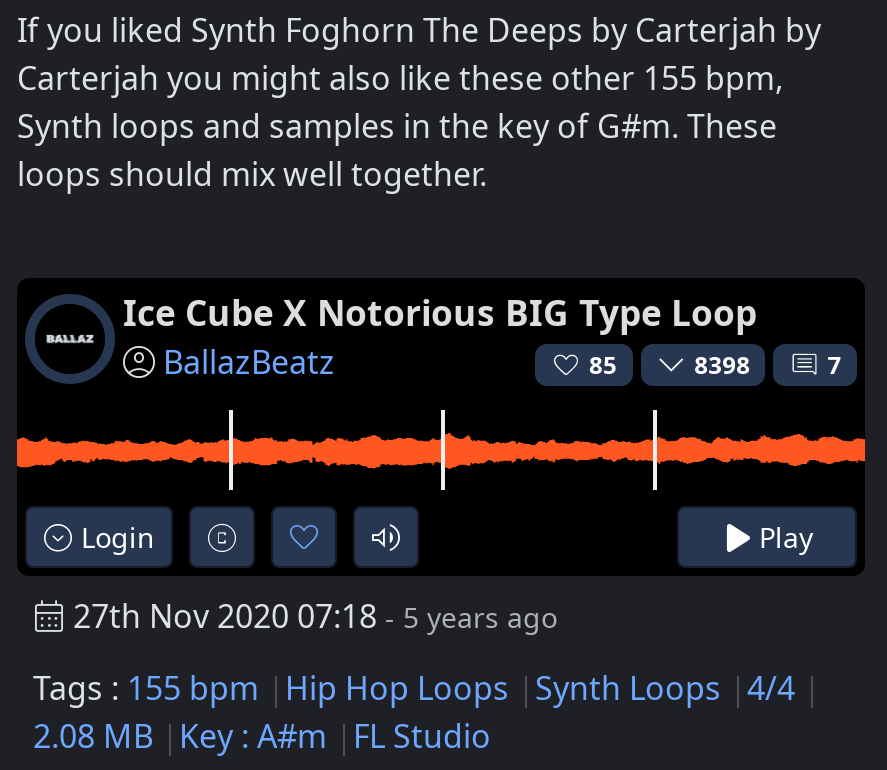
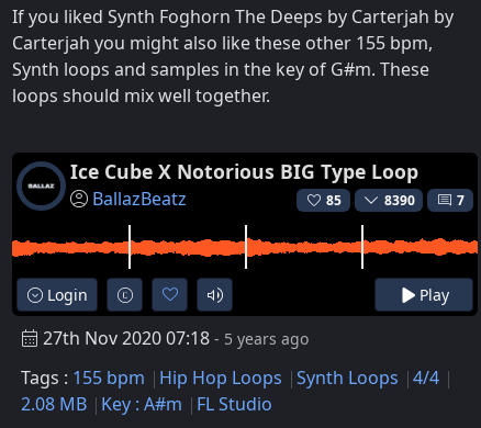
[694,348,750,382] 8398 -> [384,191,415,210] 8390

